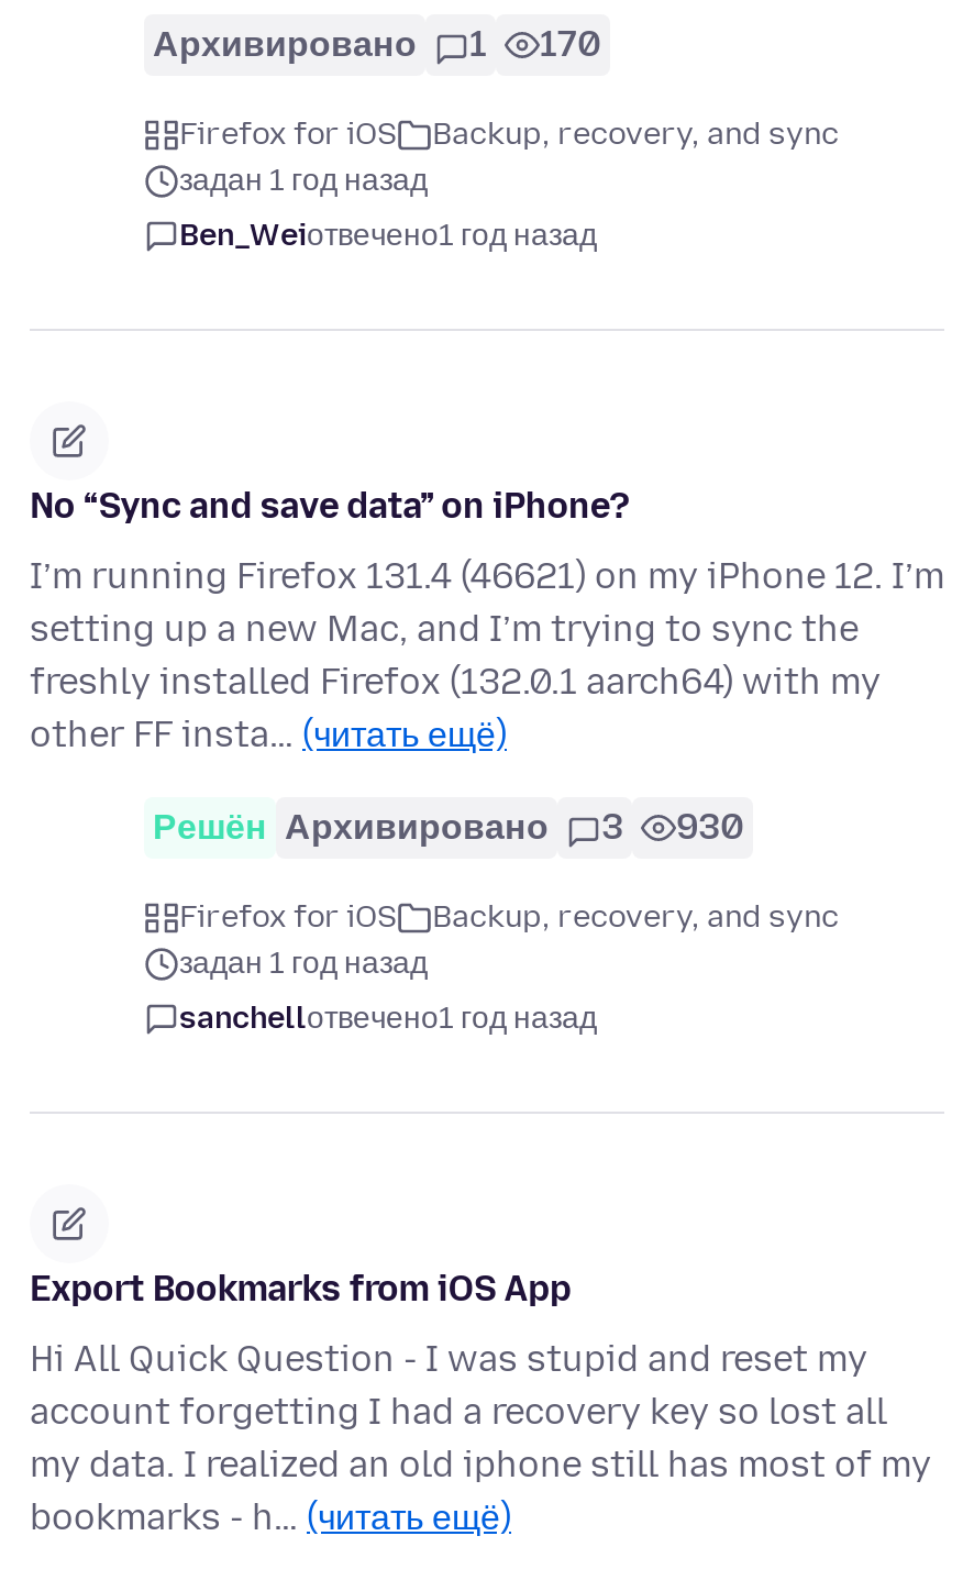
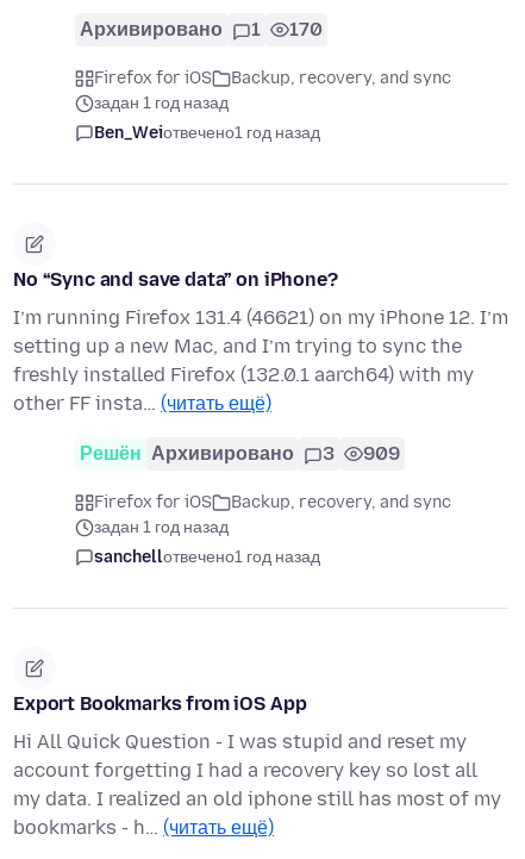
[153,807,744,849] Решён Архивировано 3 930 -> [80,443,400,465] Решён Архивировано 3 909

